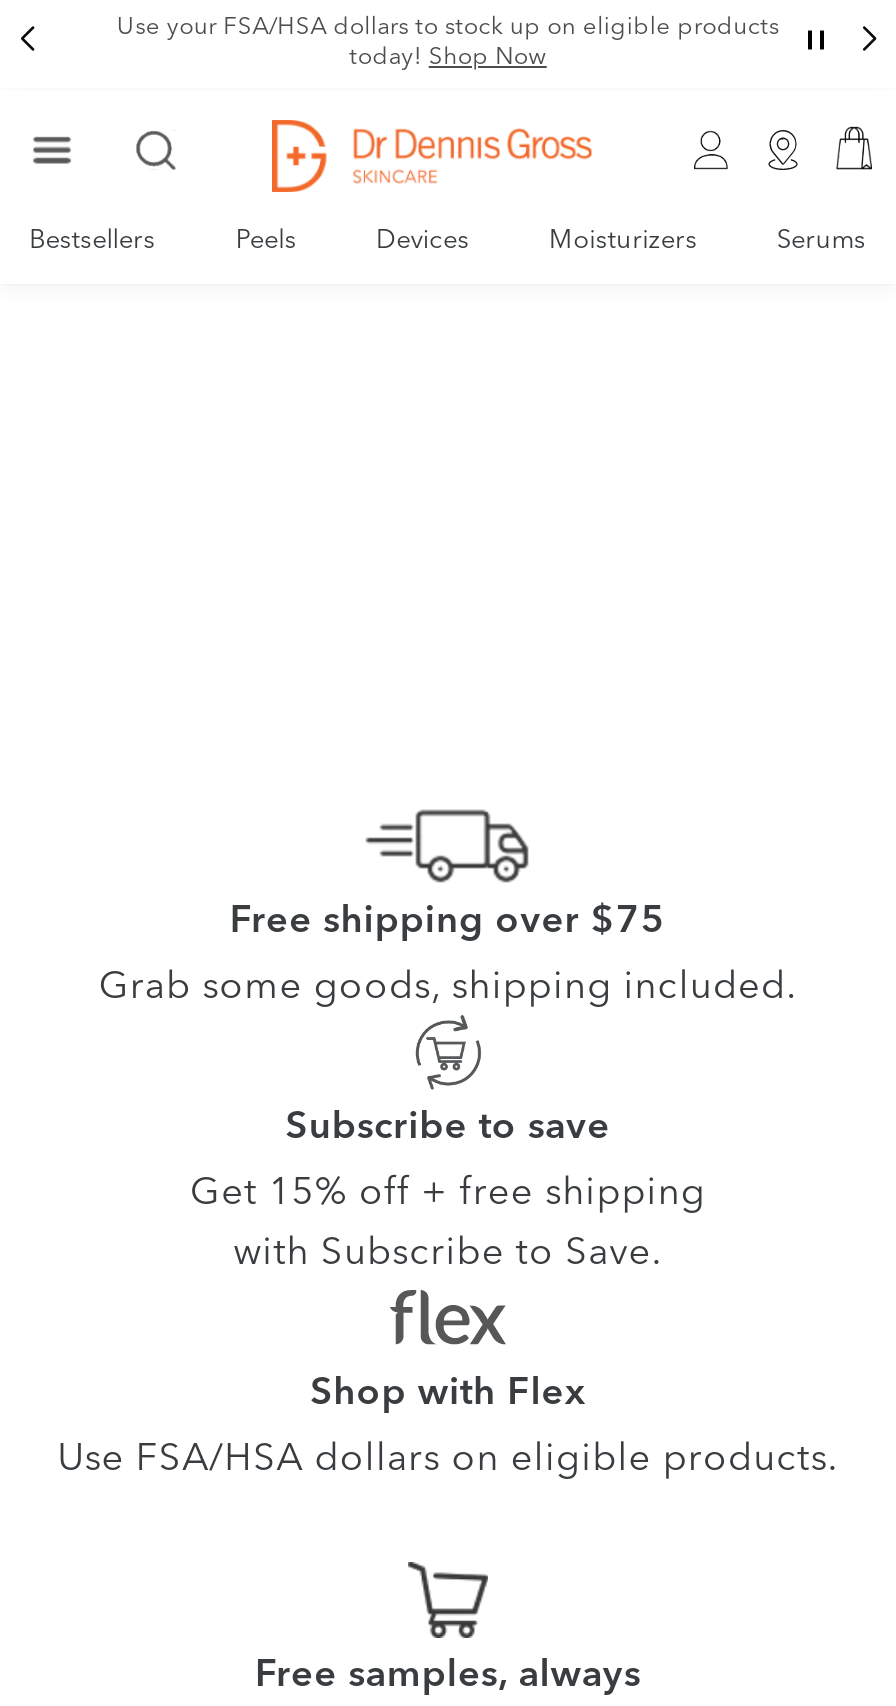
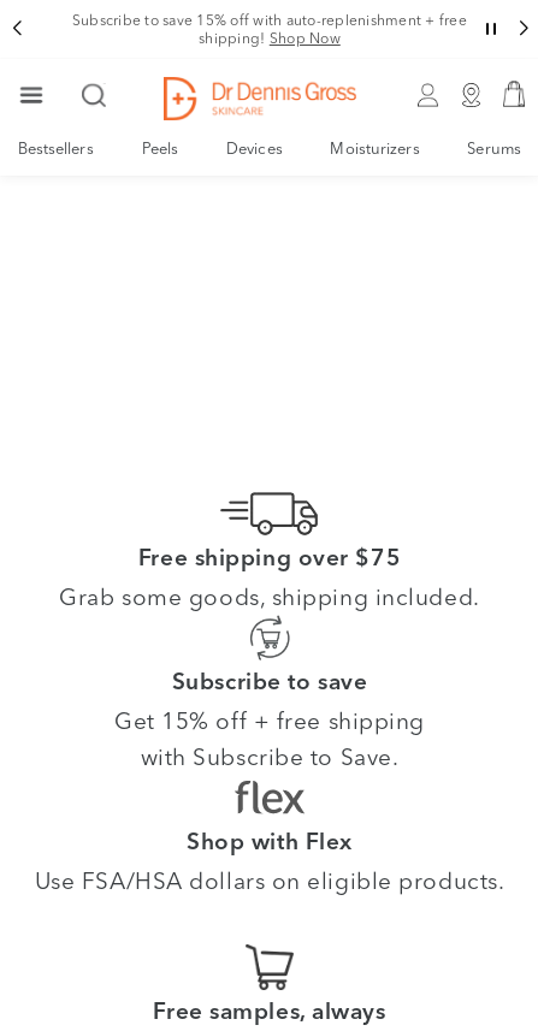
[117,10,779,70] Use your FSA/HSA dollars to stock up on eligible products | today! Shop Now -> [72,11,467,47] Subscribe to save 15% off with auto-replenishment + free | shipping! Shop Now

